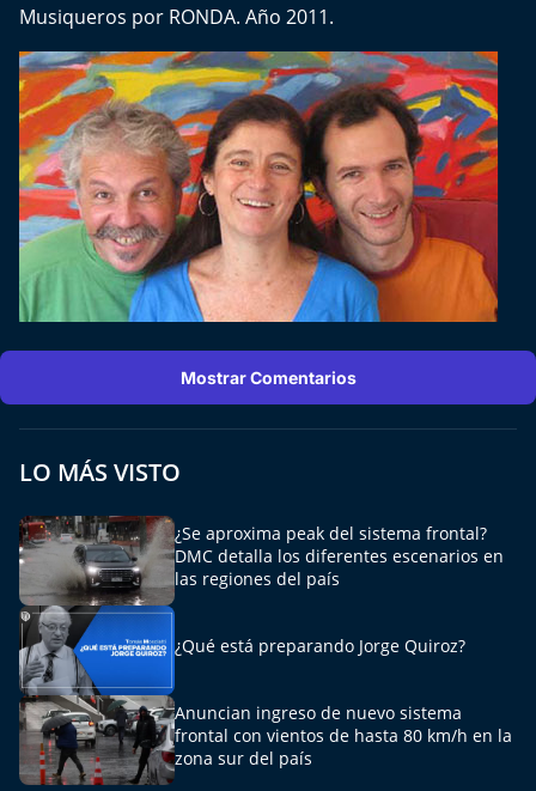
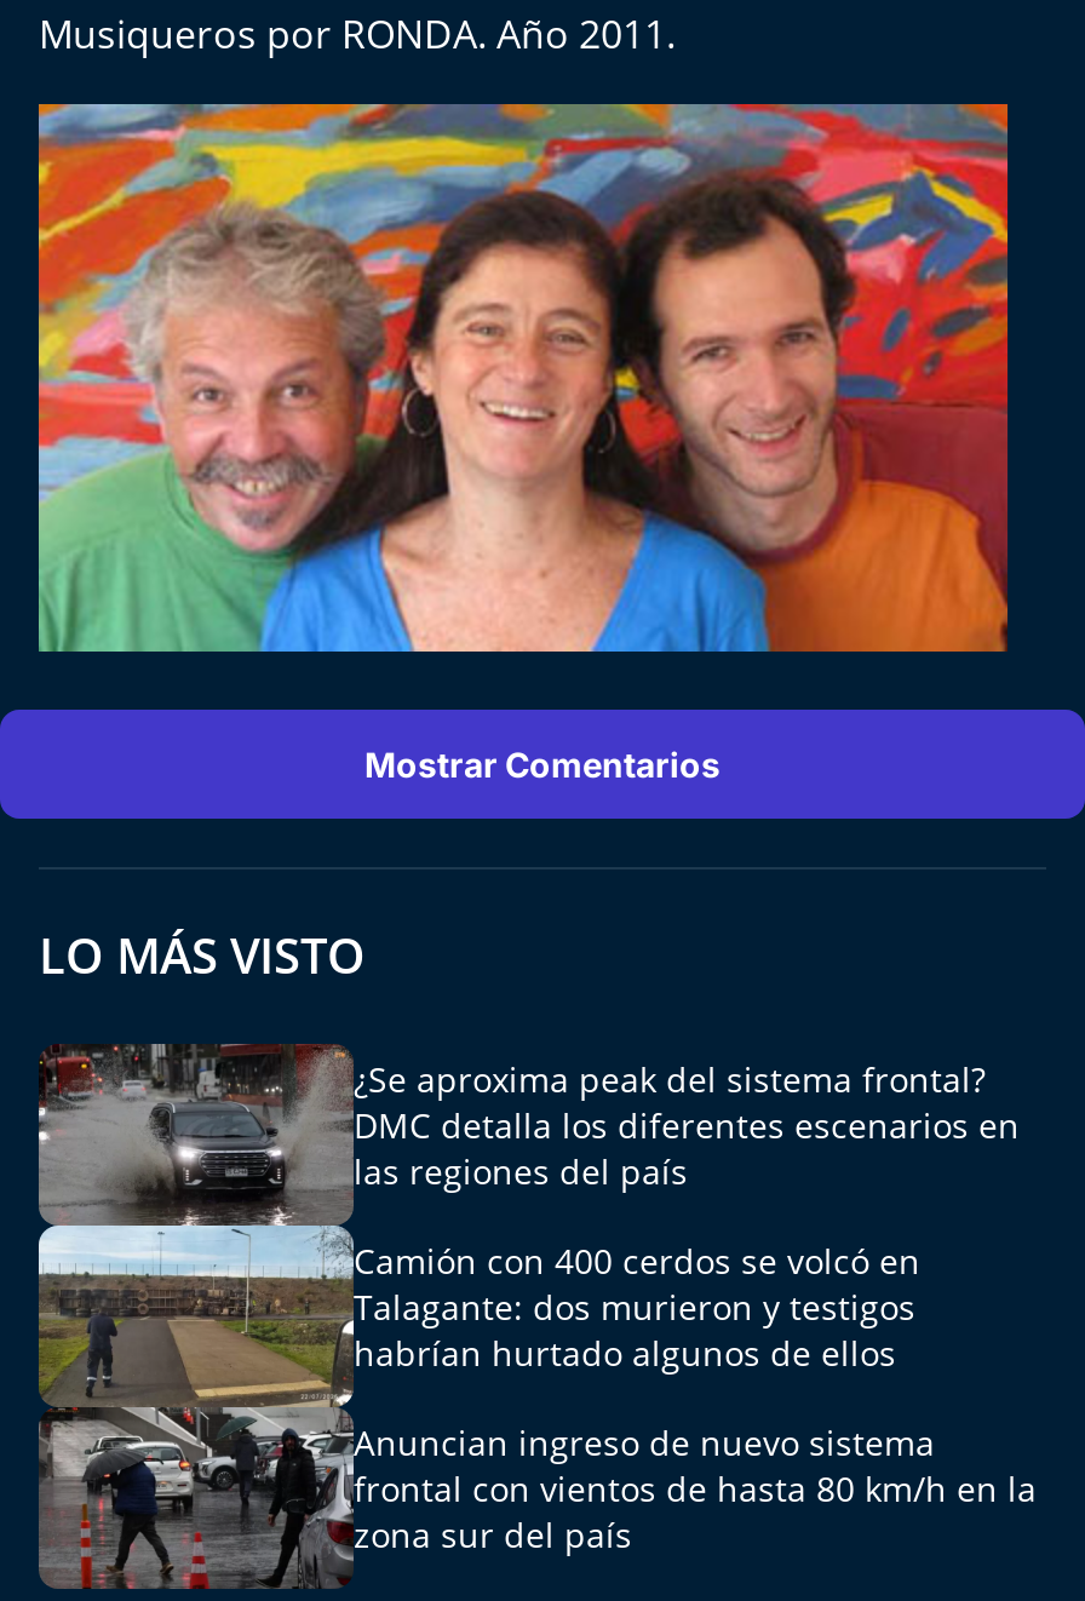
[18,604,465,696] [image] | ¿Qué está preparando Jorge Quiroz? -> [36,1223,920,1410] [image] | Camión con 400 cerdos se volcó en | Talagante: dos murieron y testigos | habrían hurtado algunos de ellos

